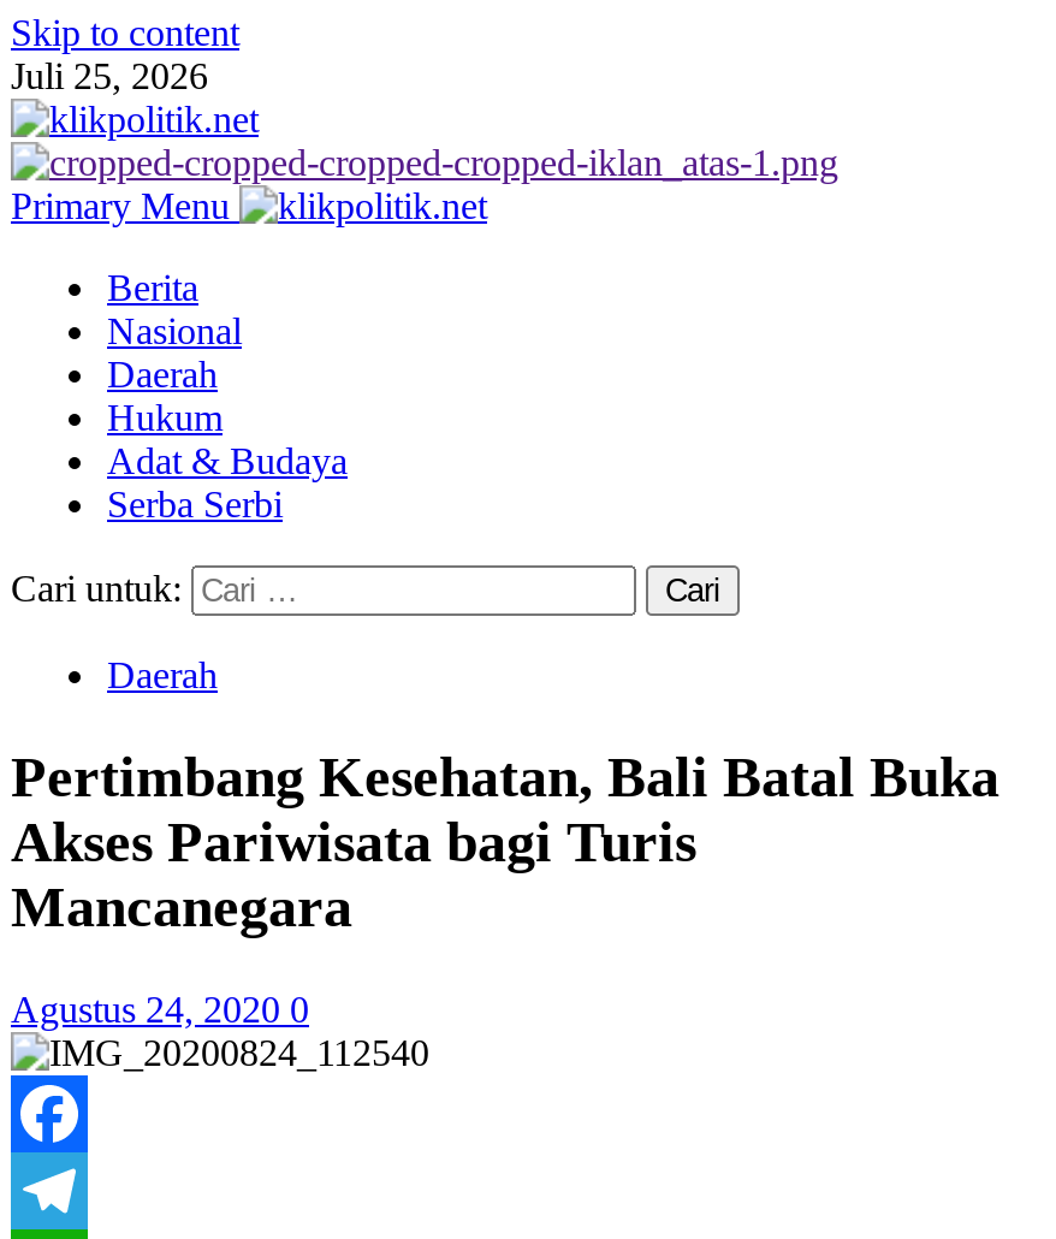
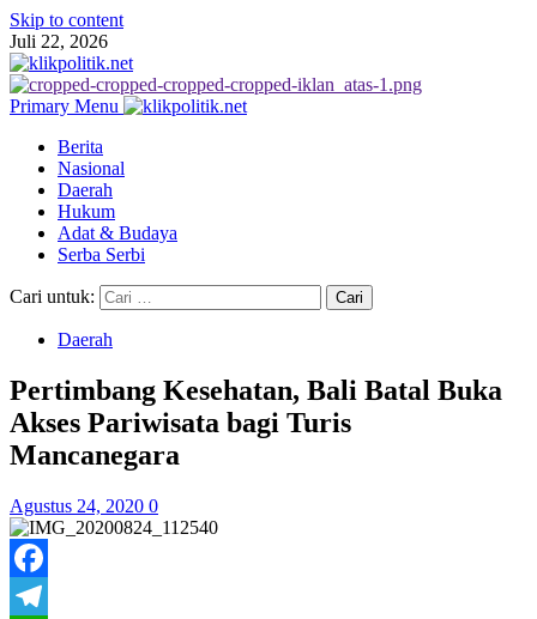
[11,55,208,96] Juli 25, 2026 -> [10,31,108,51] Juli 22, 2026

